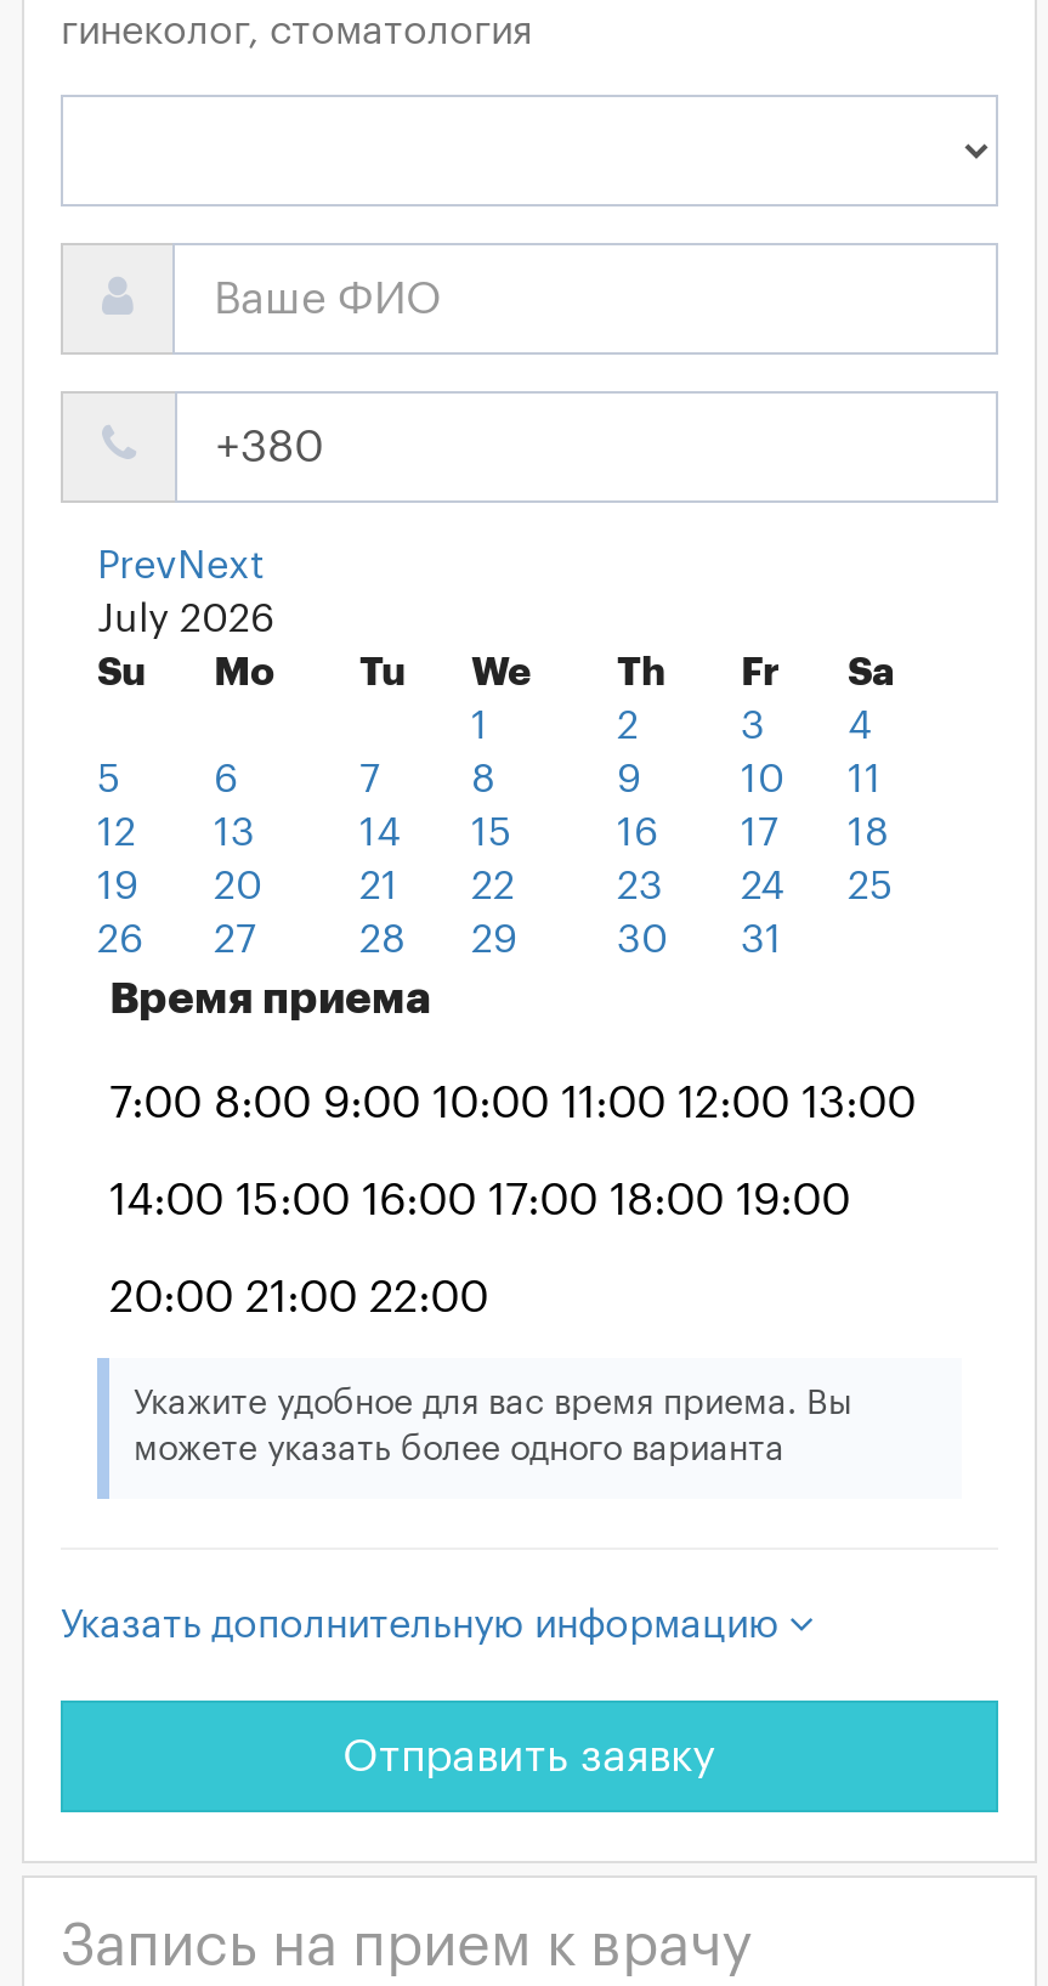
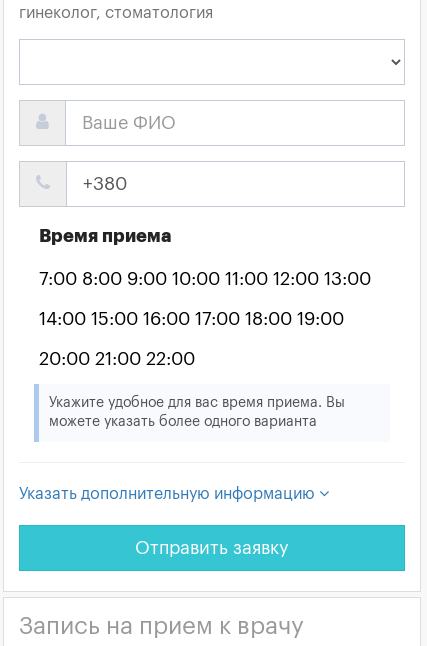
[97,546,894,959] PrevNext | July 2026 | Su | Mo | Tu | We | Th | Fr | Sa | 1 | 2 | 3 | 4 | 5 | 6 | 7 | 8 | 9 | 10 | 11 | 12 | 13 | 14 | 15 | 16 | 17 | 18 | 19 | 20 | 21 | 22 | 23 | 24 | 25 | 26 | 27 | 28 | 29 | 30 | 31 -> none

